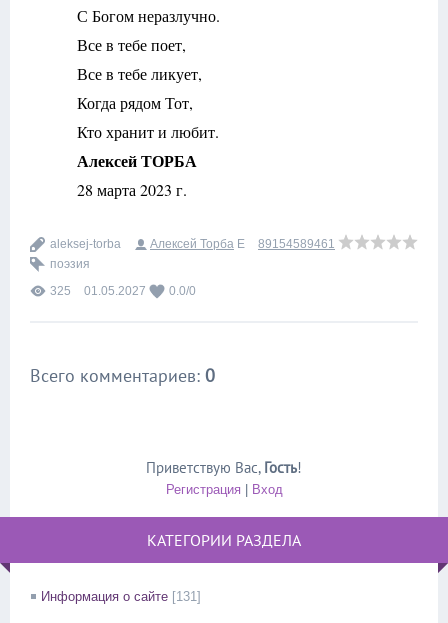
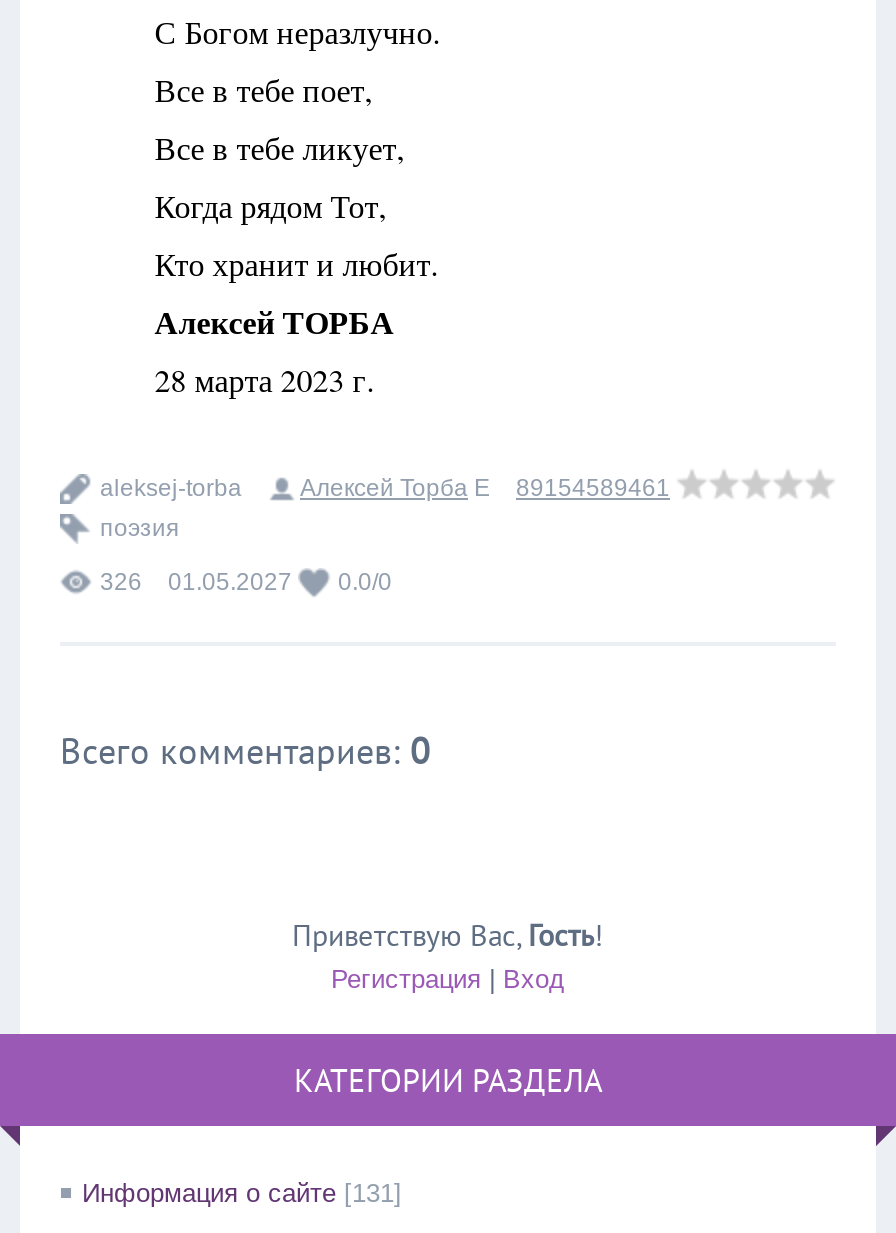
[50,284,196,298] 325 01.05.2027 0.0/0 -> [100,568,392,596] 326 01.05.2027 0.0/0

